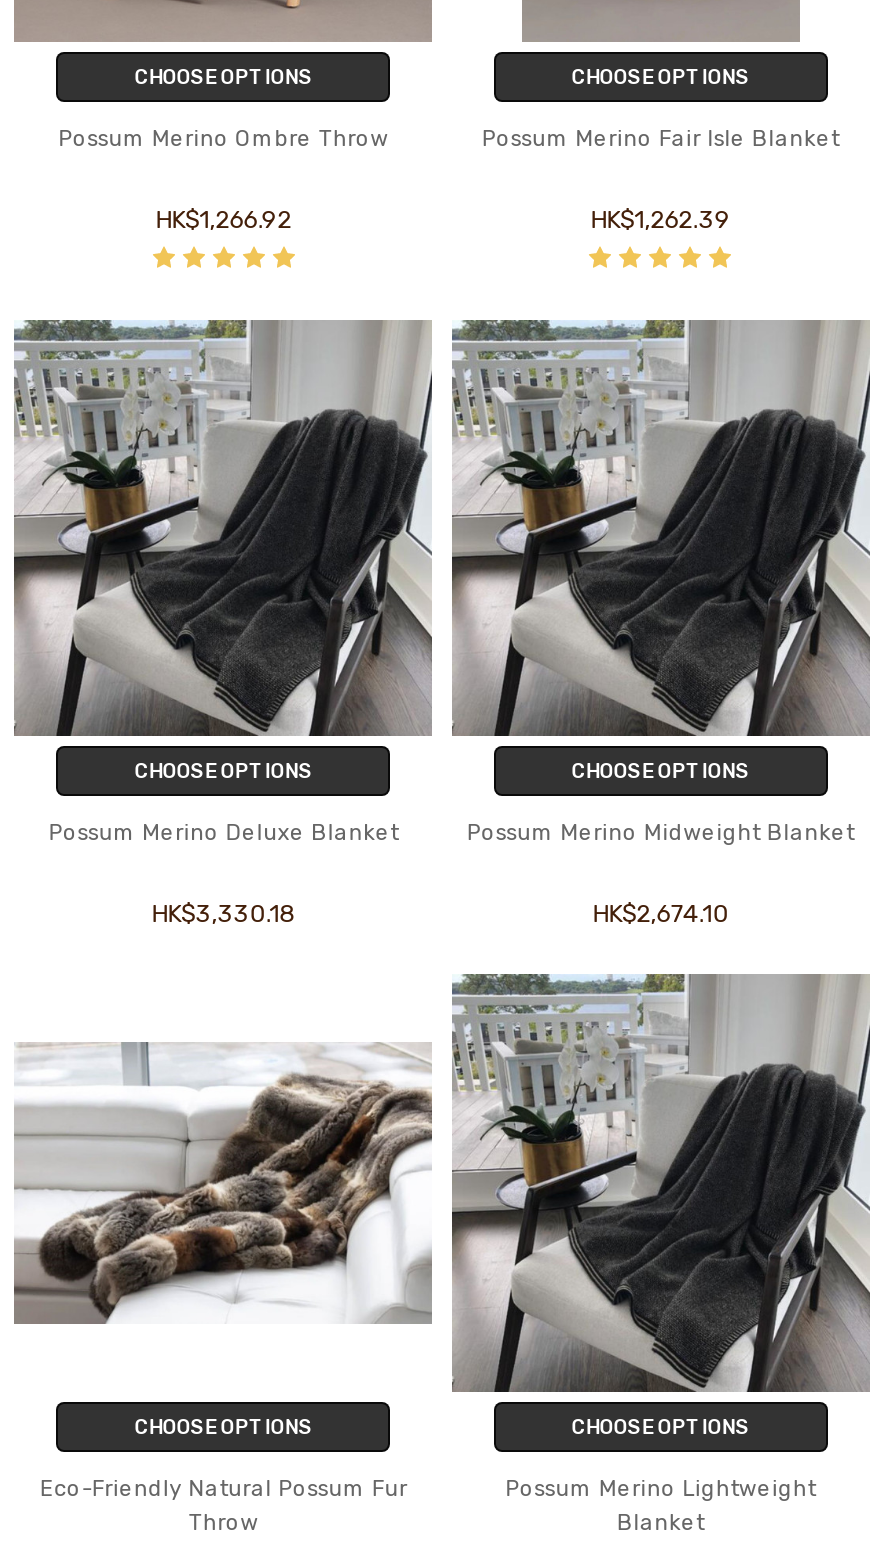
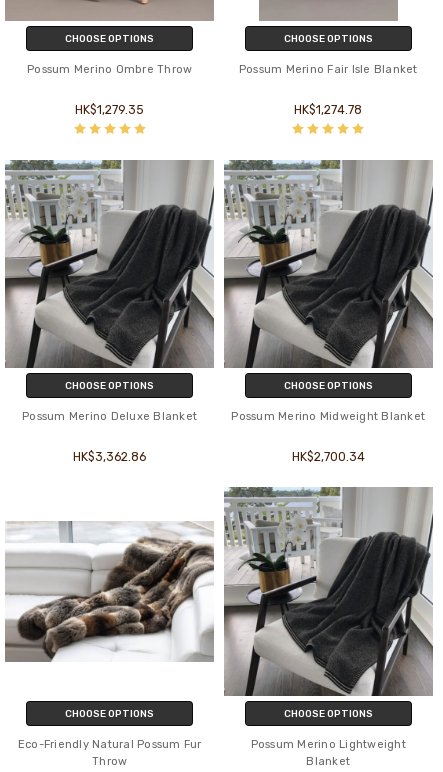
[155,205,291,233] HK$1,266.92 -> [75,103,144,117] HK$1,279.35
[591,205,731,233] HK$1,262.39 -> [294,103,362,117] HK$1,274.78
[151,900,295,928] HK$3,330.18 -> [73,450,146,464] HK$3,362.86
[593,900,729,928] HK$2,674.10 -> [292,450,365,464] HK$2,700.34

